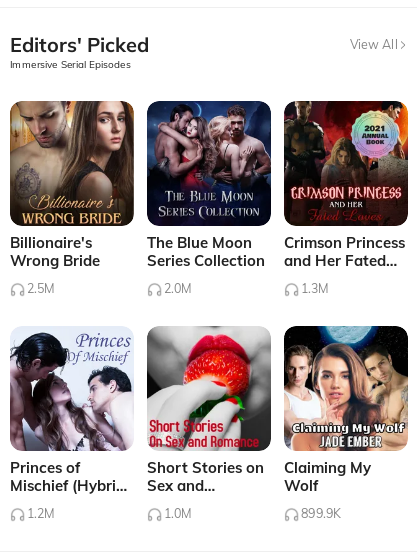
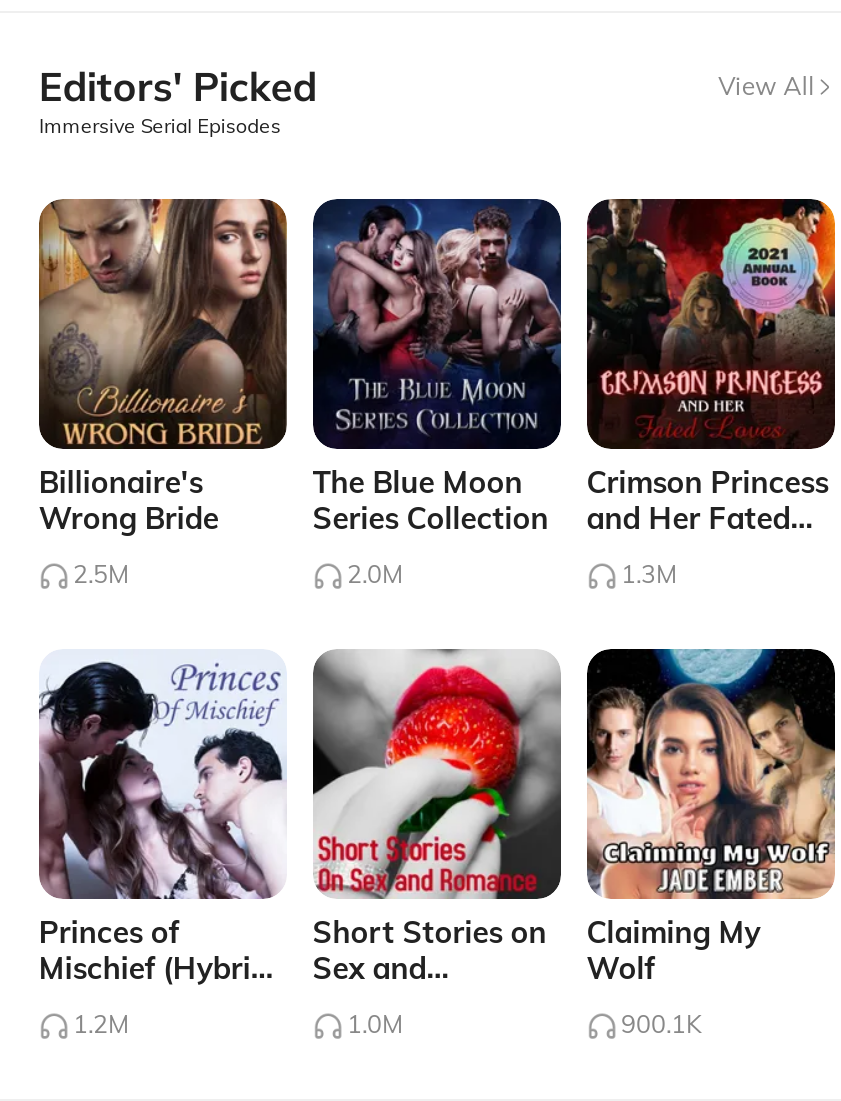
[301,506,341,522] 899.9K -> [621,1008,701,1040] 900.1K

